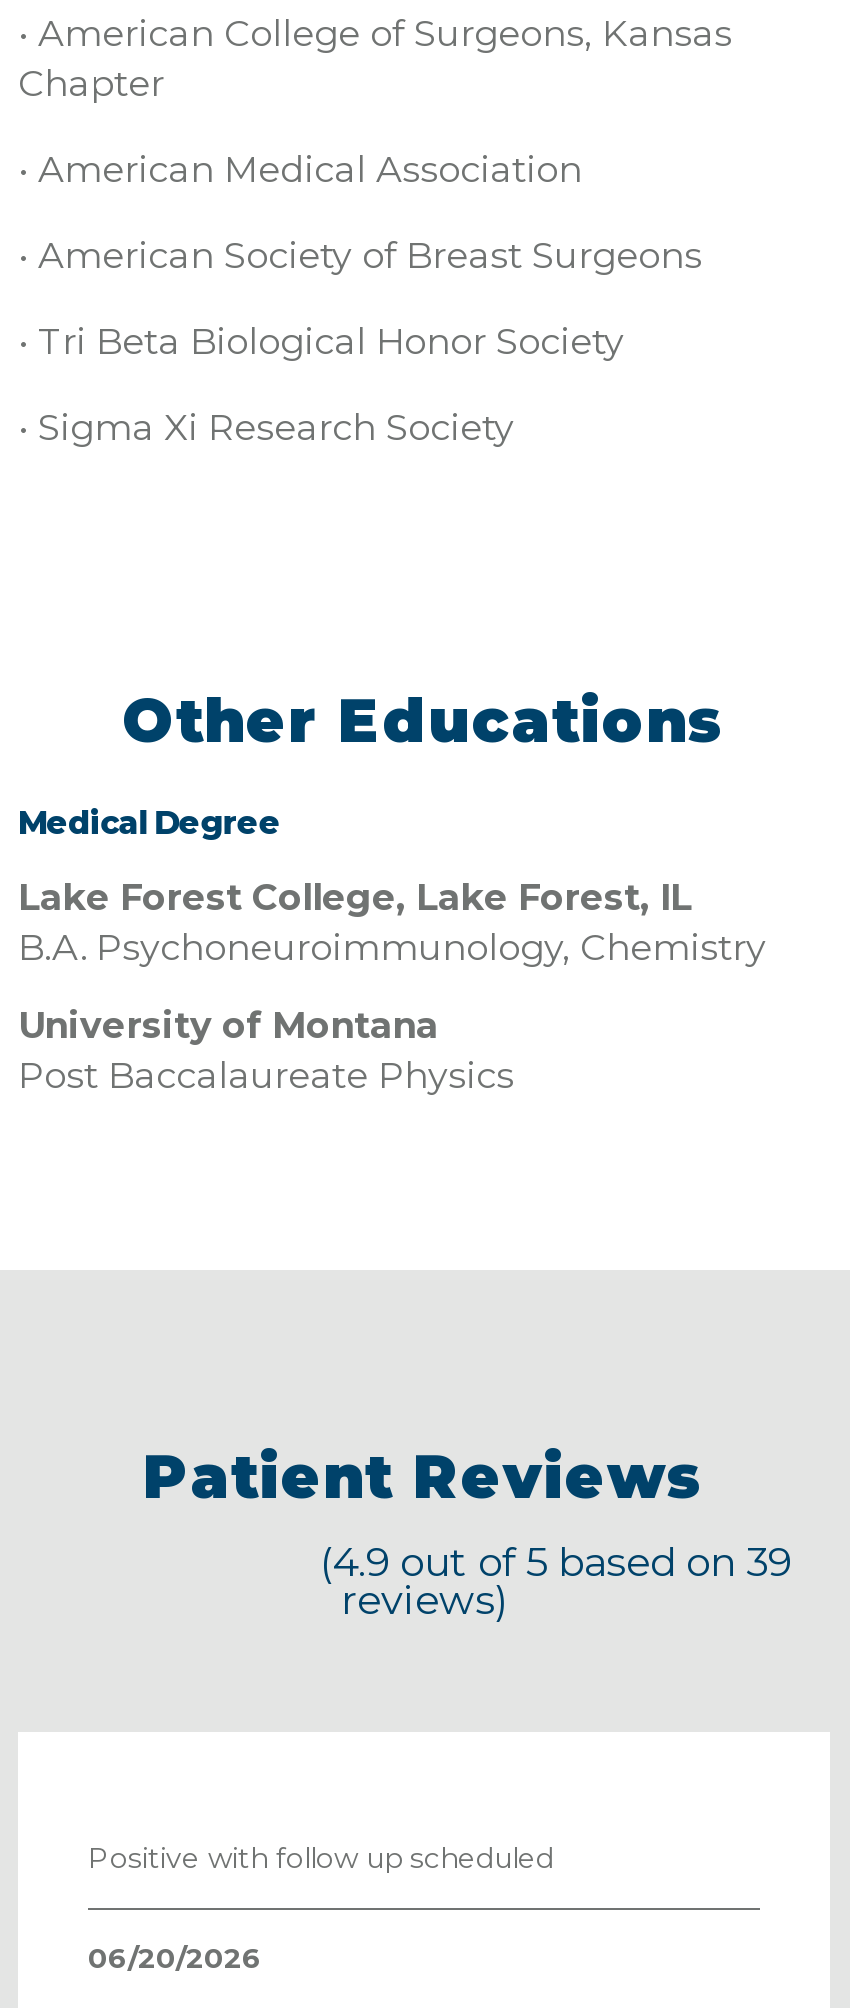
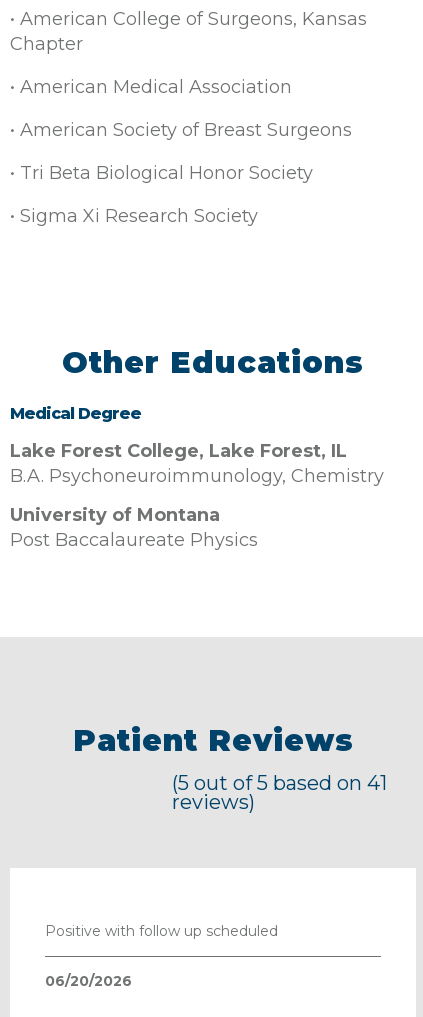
[320,1538,792,1586] (4.9 out of 5 based on 39 -> [171,771,386,795] (5 out of 5 based on 41

